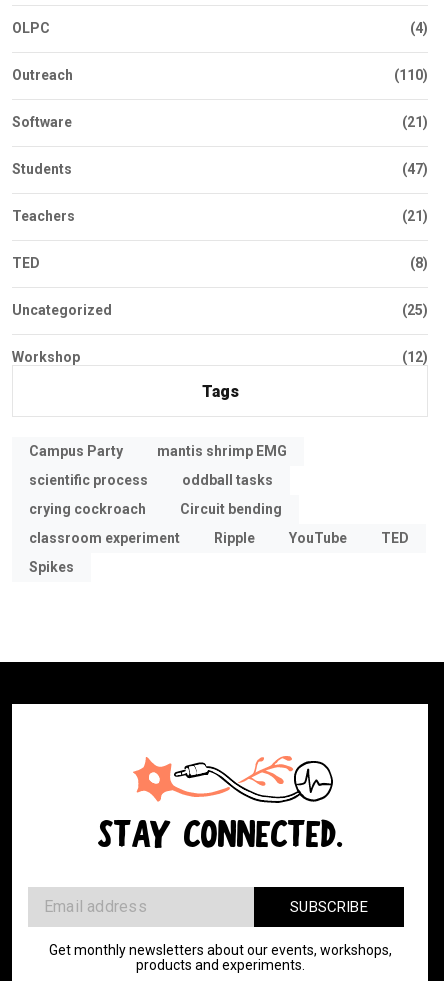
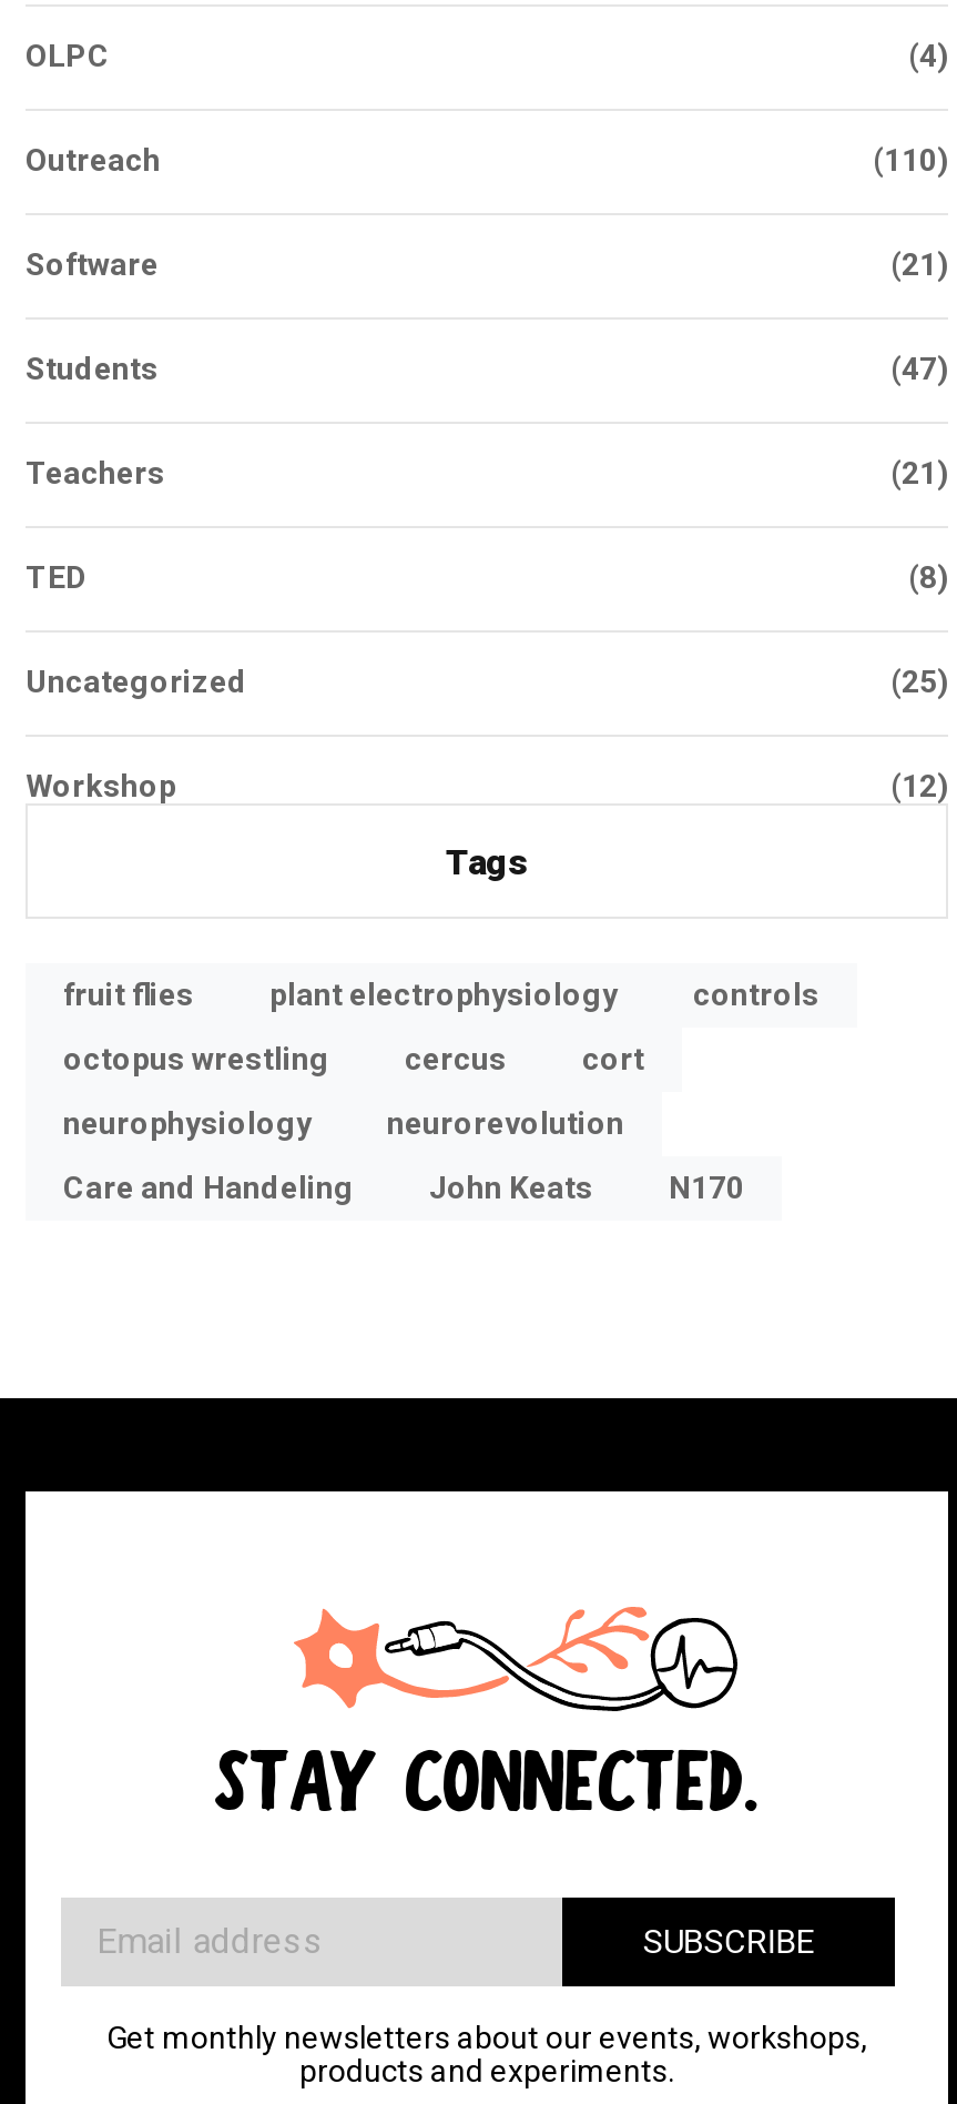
[29,443,409,575] Campus Party | mantis shrimp EMG | scientific process | oddball tasks | crying cockroach | Circuit bending | classroom experiment | Ripple | YouTube | TED | Spikes -> [63,976,819,1204] fruit flies | plant electrophysiology | controls | octopus wrestling | cercus | cort | neurophysiology | neurorevolution | Care and Handeling | John Keats | N170

